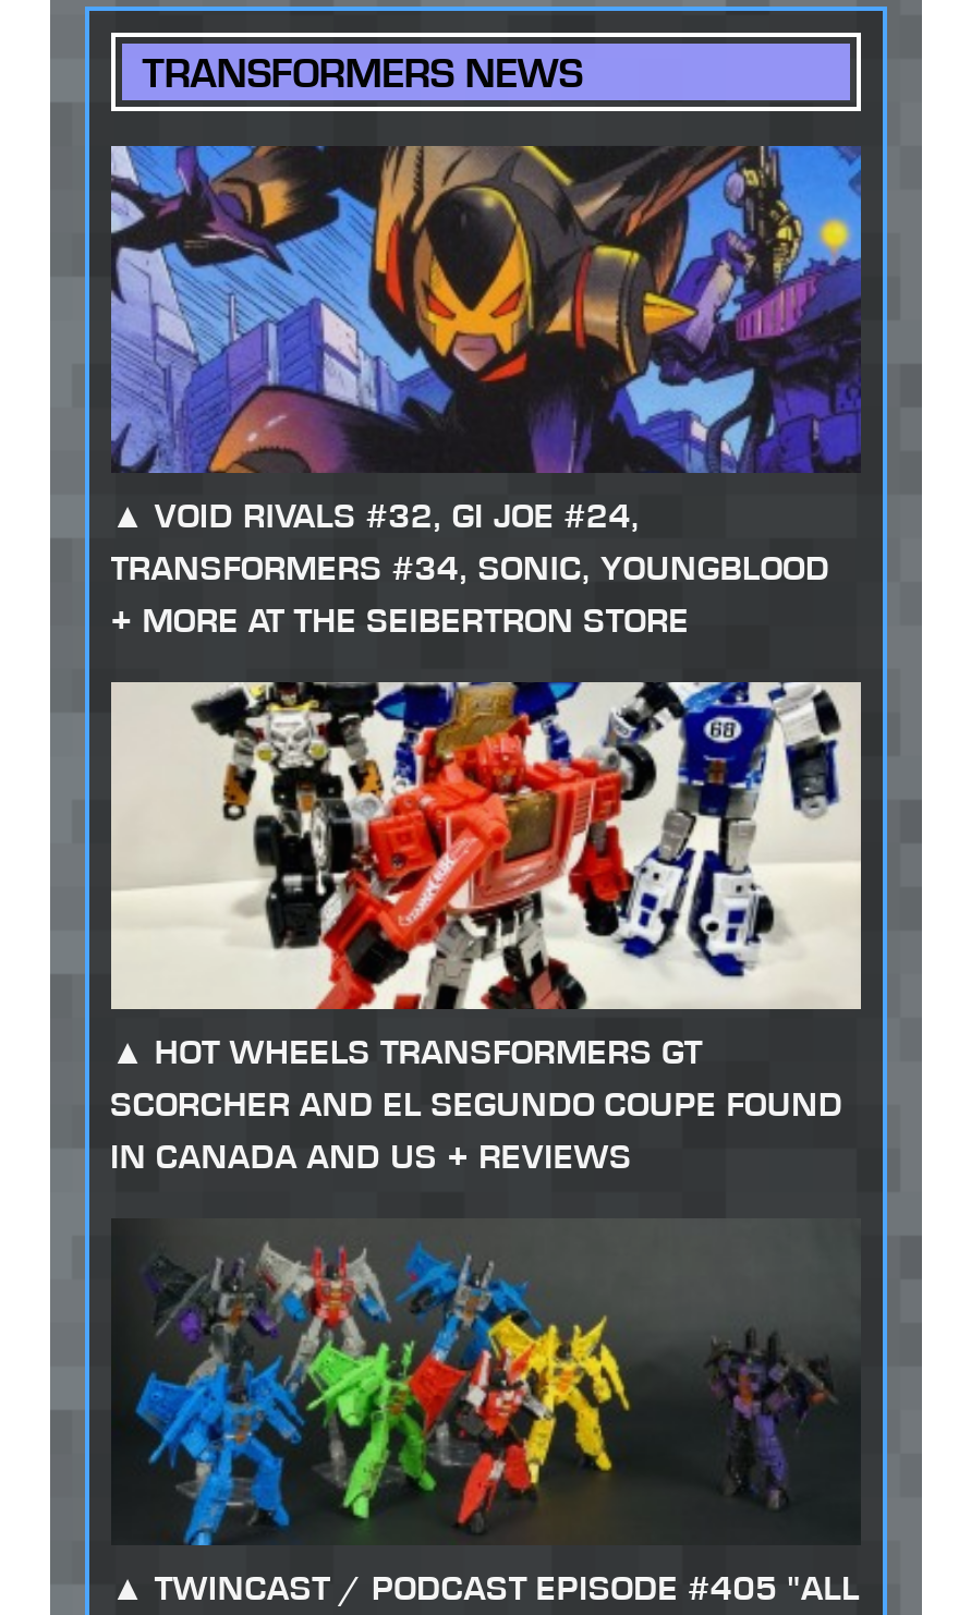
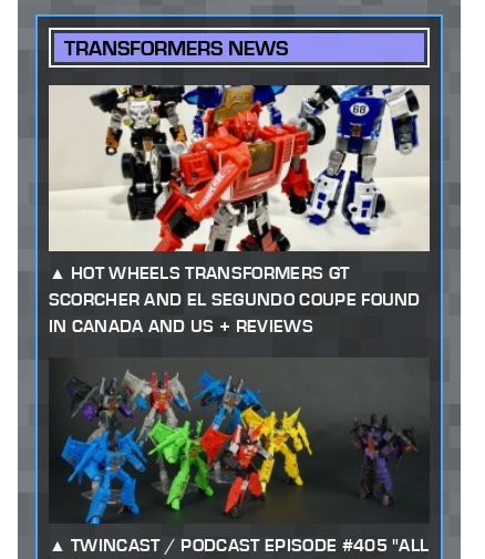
[109,144,863,642] [image] | VOID RIVALS #32, GI JOE #24, | TRANSFORMERS #34, SONIC, YOUNGBLOOD | + MORE AT THE SEIBERTRON STORE -> none

